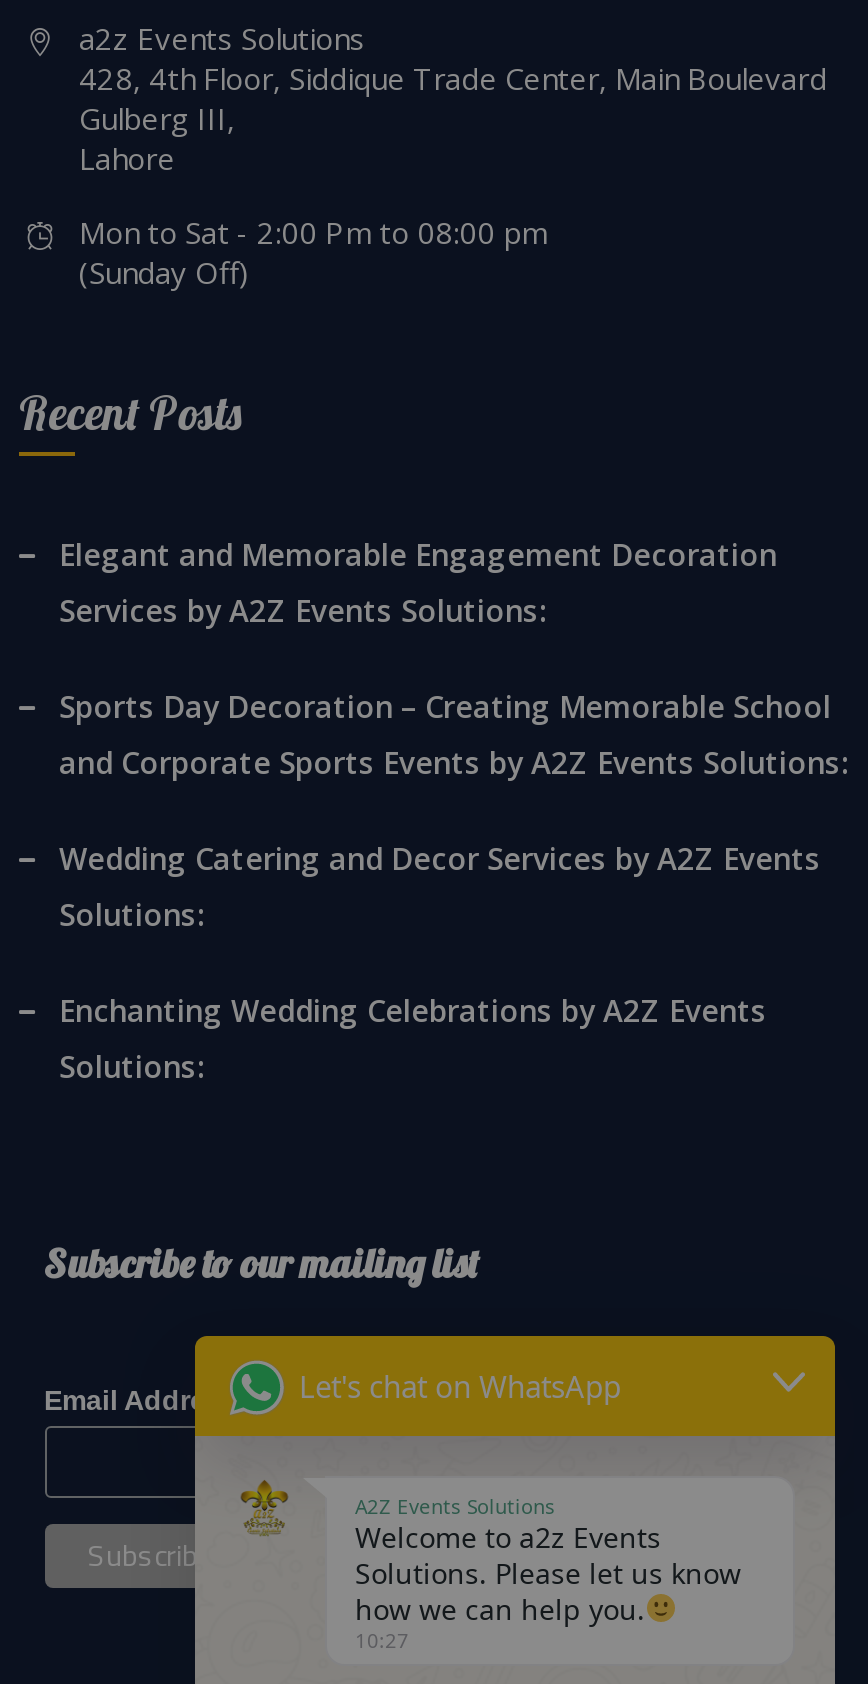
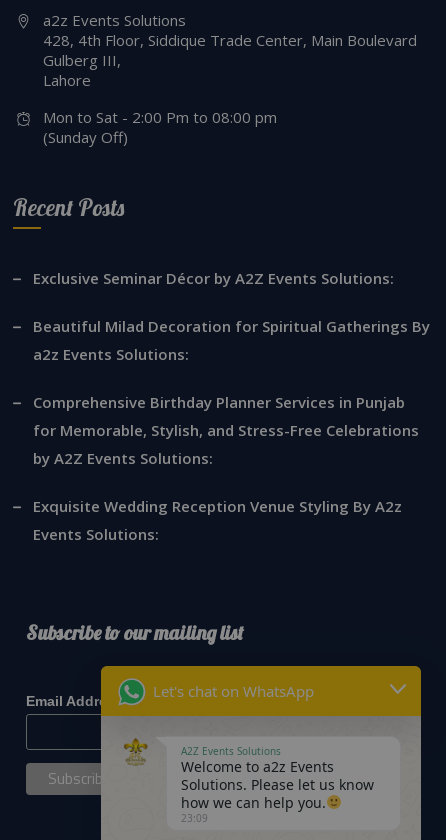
[59,535,777,631] Elegant and Memorable Engagement Decoration | Services by A2Z Events Solutions: -> [33,268,394,288] Exclusive Seminar Décor by A2Z Events Solutions:
[59,687,849,783] Sports Day Decoration – Creating Memorable School | and Corporate Sports Events by A2Z Events Solutions: -> [33,316,430,364] Beautiful Milad Decoration for Spiritual Gatherings By | a2z Events Solutions:
[59,839,821,935] Wedding Catering and Decor Services by A2Z Events | Solutions: -> [33,392,419,468] Comprehensive Birthday Planner Services in Punjab | for Memorable, Stylish, and Stress-Free Celebrations | by A2Z Events Solutions:
[59,991,767,1087] Enchanting Wedding Celebrations by A2Z Events | Solutions: -> [33,496,402,544] Exquisite Wedding Reception Venue Styling By A2z | Events Solutions:
[355,1626,409,1654] 10:27 -> [181,811,208,825] 23:09

